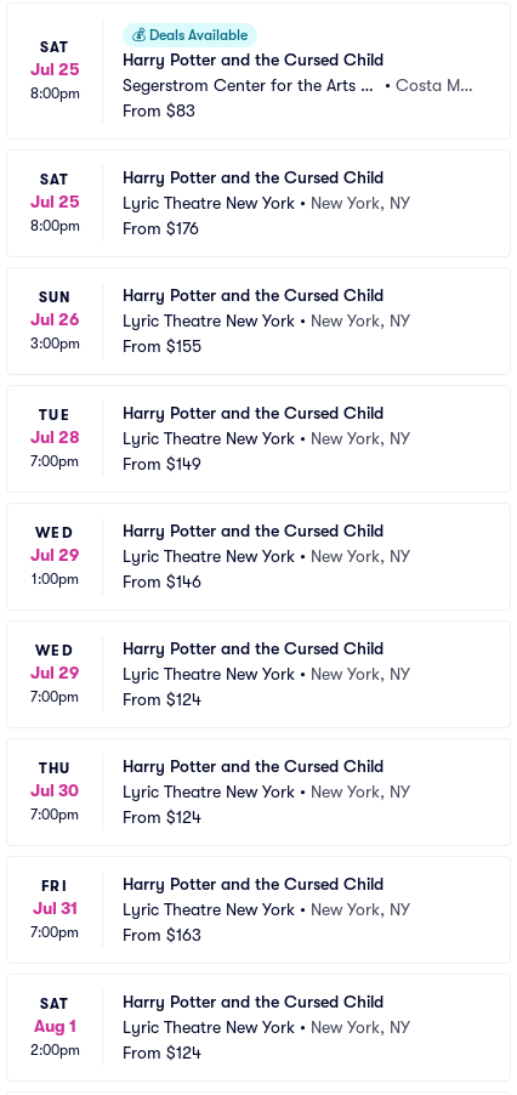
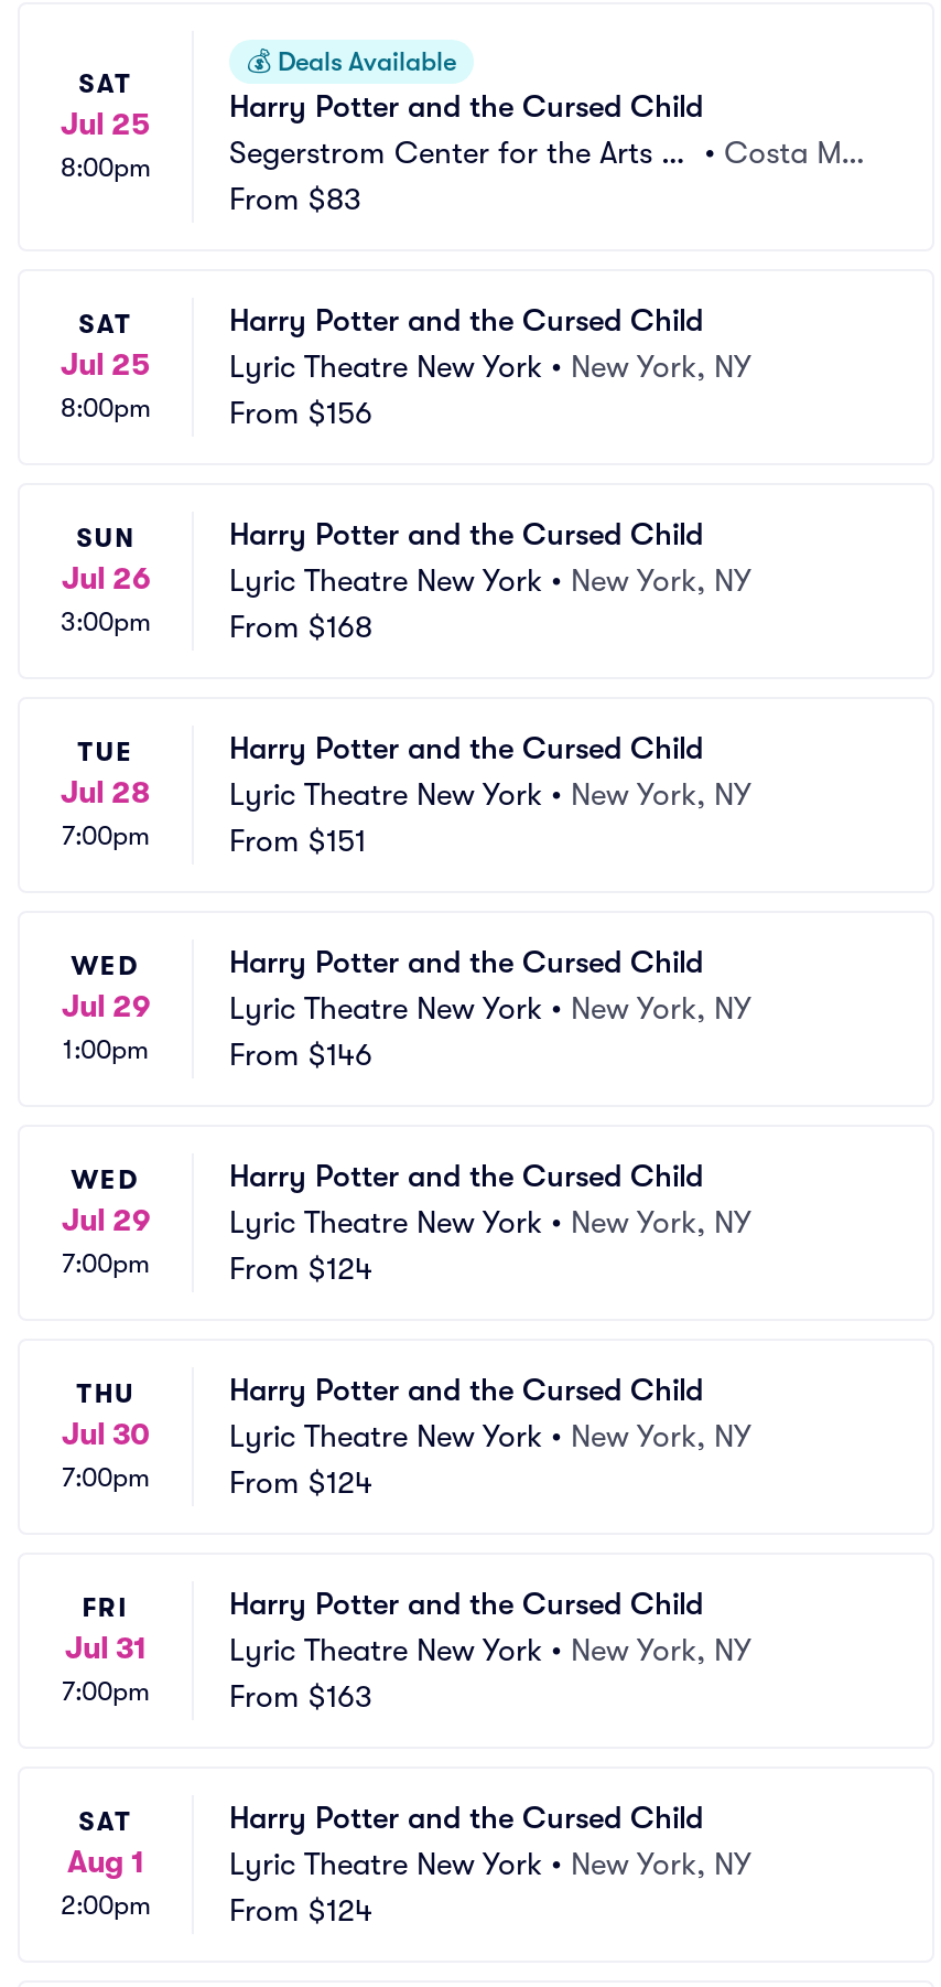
[123,219,199,238] From $176 -> [229,395,372,430] From $156
[123,336,201,356] From $155 -> [229,609,372,644] From $168
[123,454,201,473] From $149 -> [229,823,366,858] From $151

